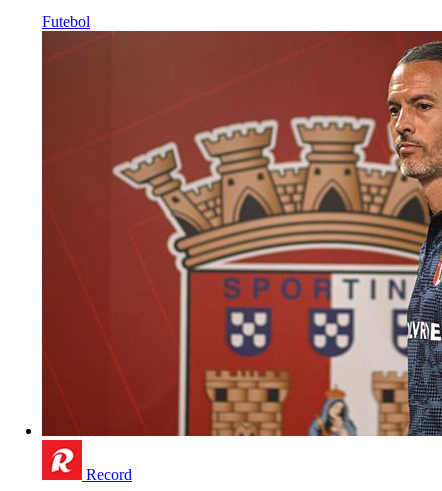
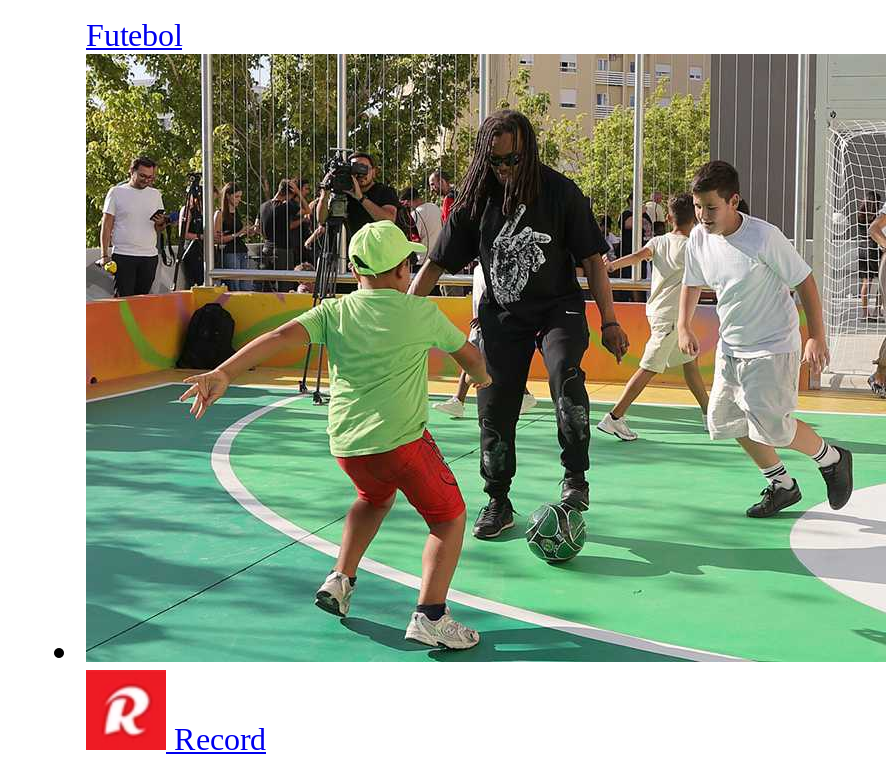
[41,31,439,437] [image] -> [84,54,880,664] [image]

